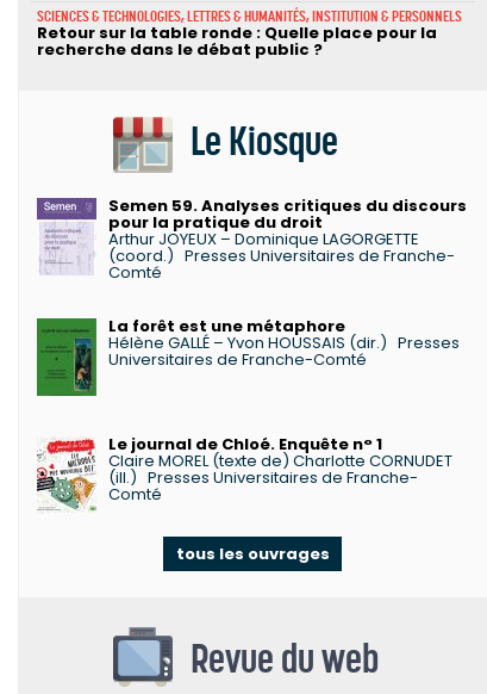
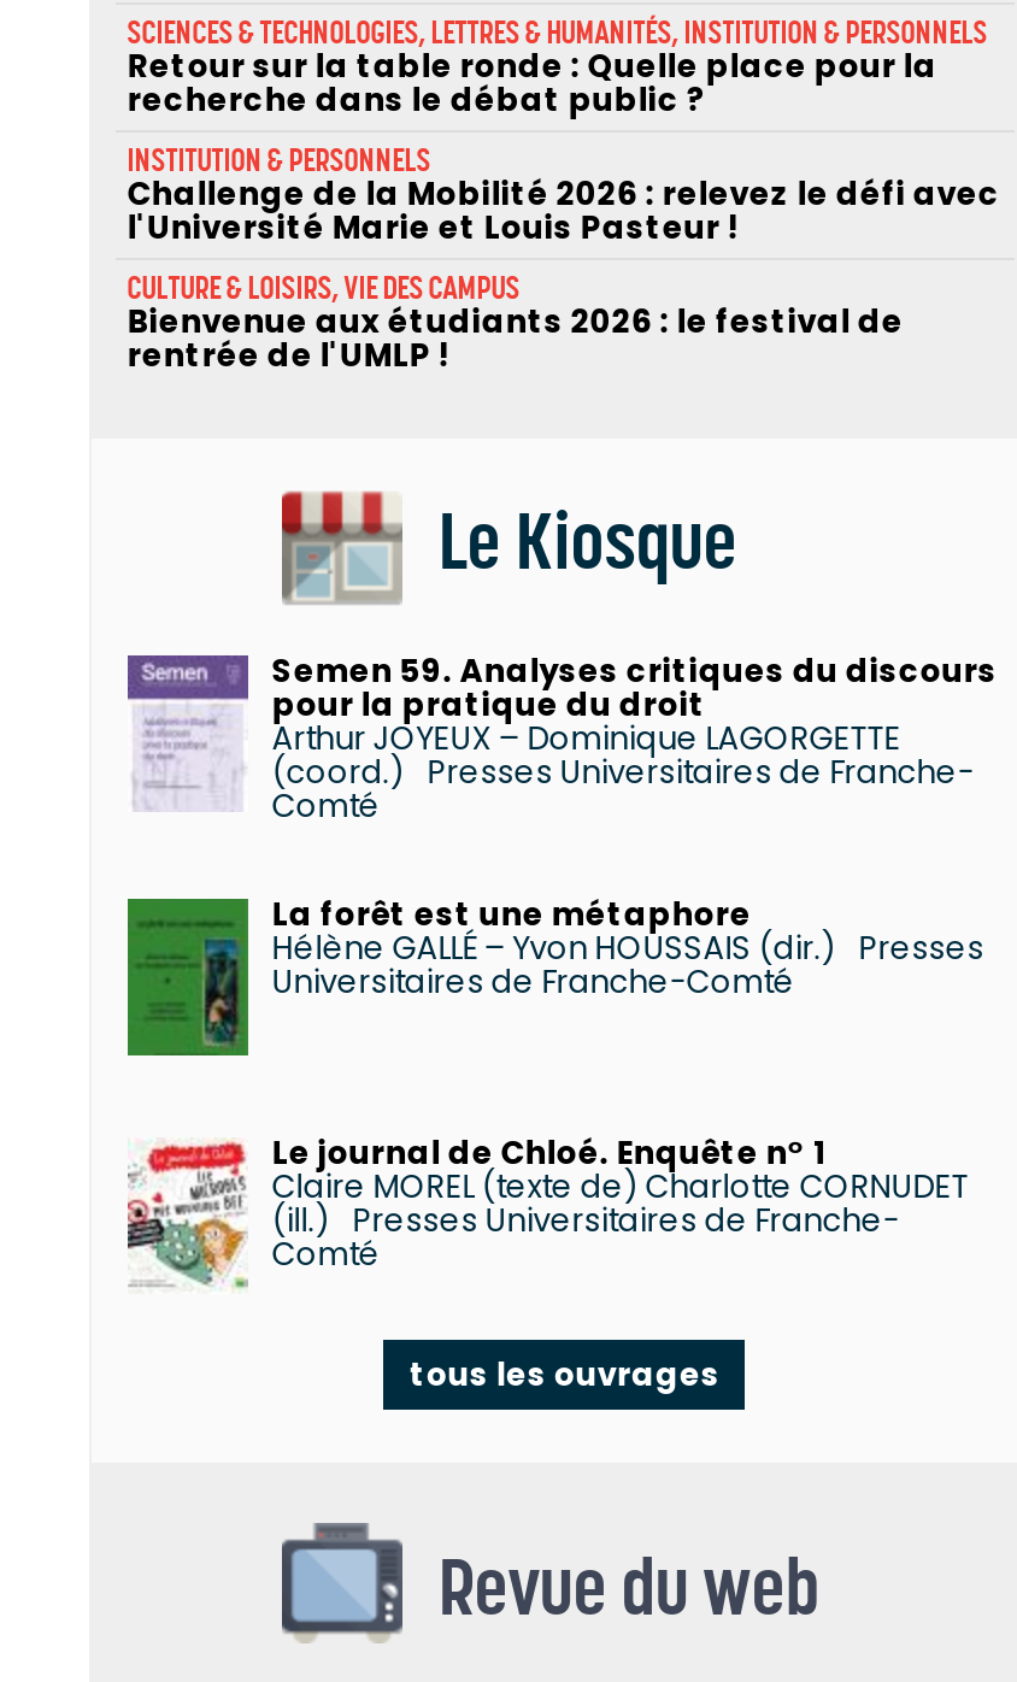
none -> [127,143,1000,379] INSTITUTION & PERSONNELS | Challenge de la Mobilité 2026 : relevez le défi avec | l'Université Marie et Louis Pasteur ! | CULTURE & LOISIRS, VIE DES CAMPUS | Bienvenue aux étudiants 2026 : le festival de | rentrée de l'UMLP !

